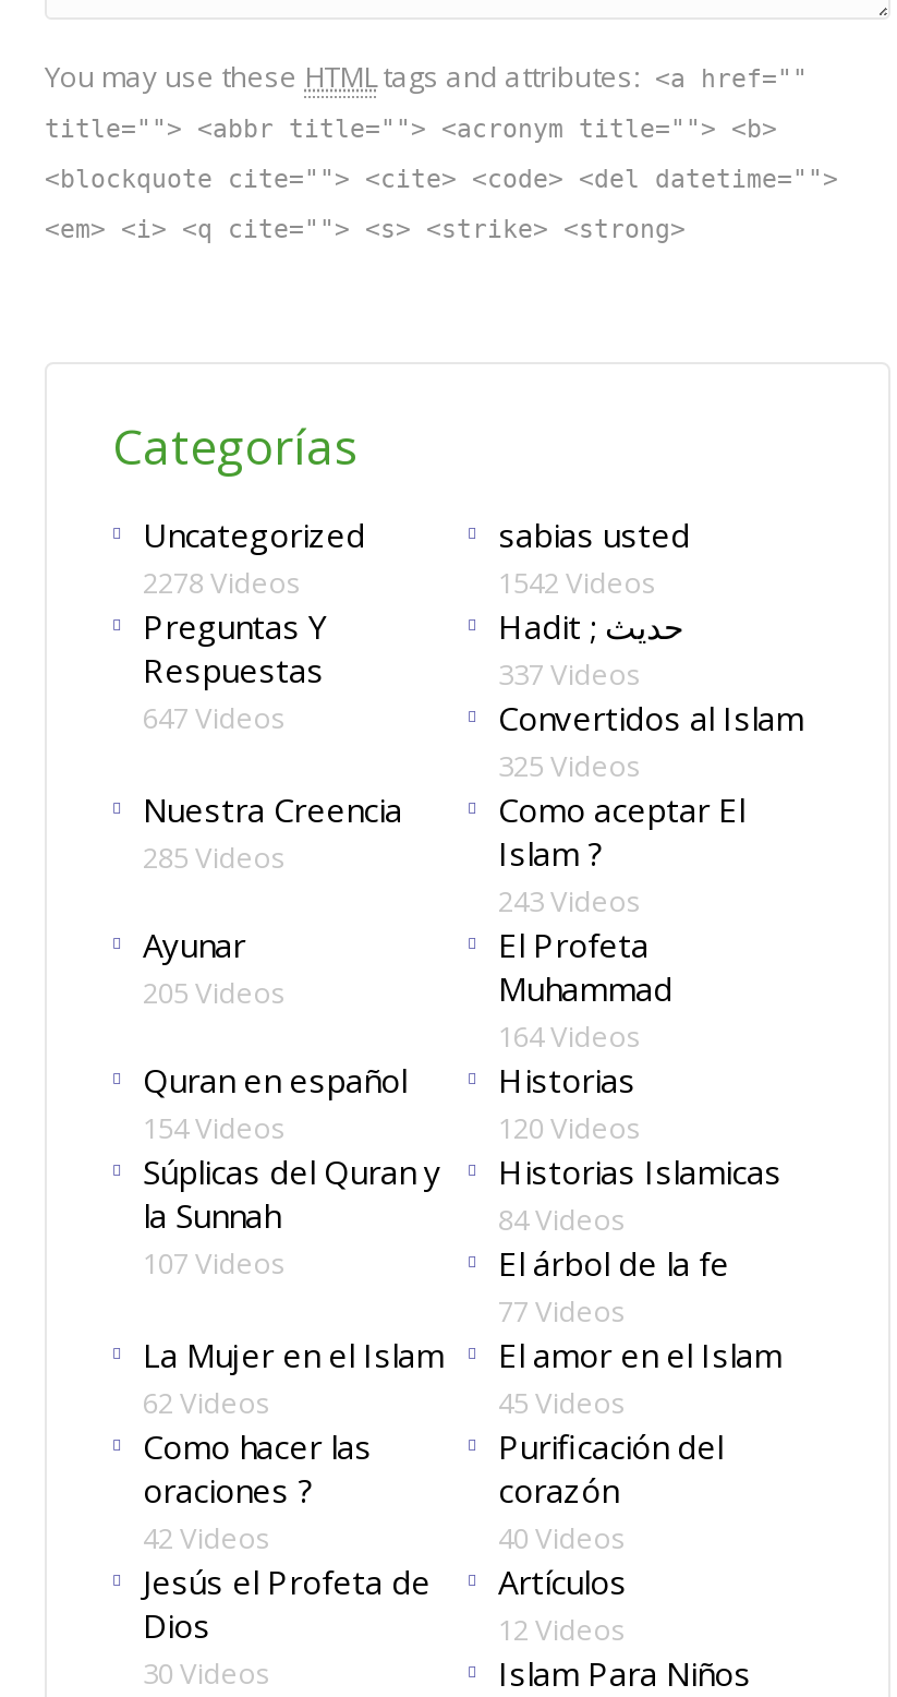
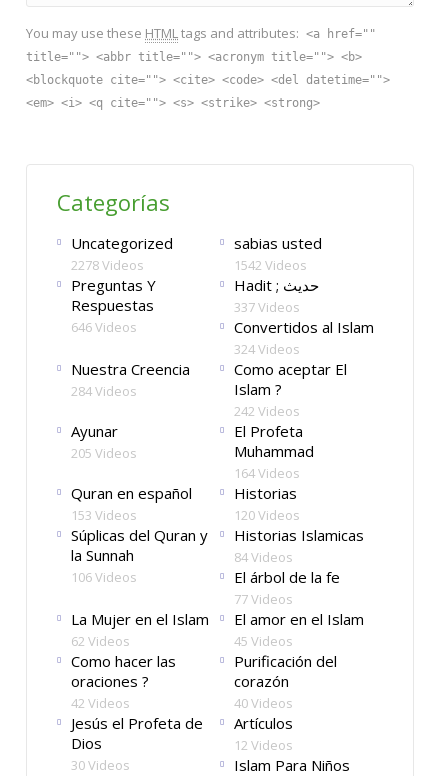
[143,698,287,737] 647 Videos -> [71,318,137,336] 646 Videos
[498,746,642,785] 325 Videos -> [234,340,300,358] 324 Videos
[143,838,287,877] 285 Videos -> [71,382,137,400] 284 Videos
[498,881,642,921] 243 Videos -> [234,402,300,420] 242 Videos
[143,1108,287,1148] 154 Videos -> [71,506,137,524] 153 Videos
[143,1244,287,1283] 107 Videos -> [71,568,137,586] 106 Videos

